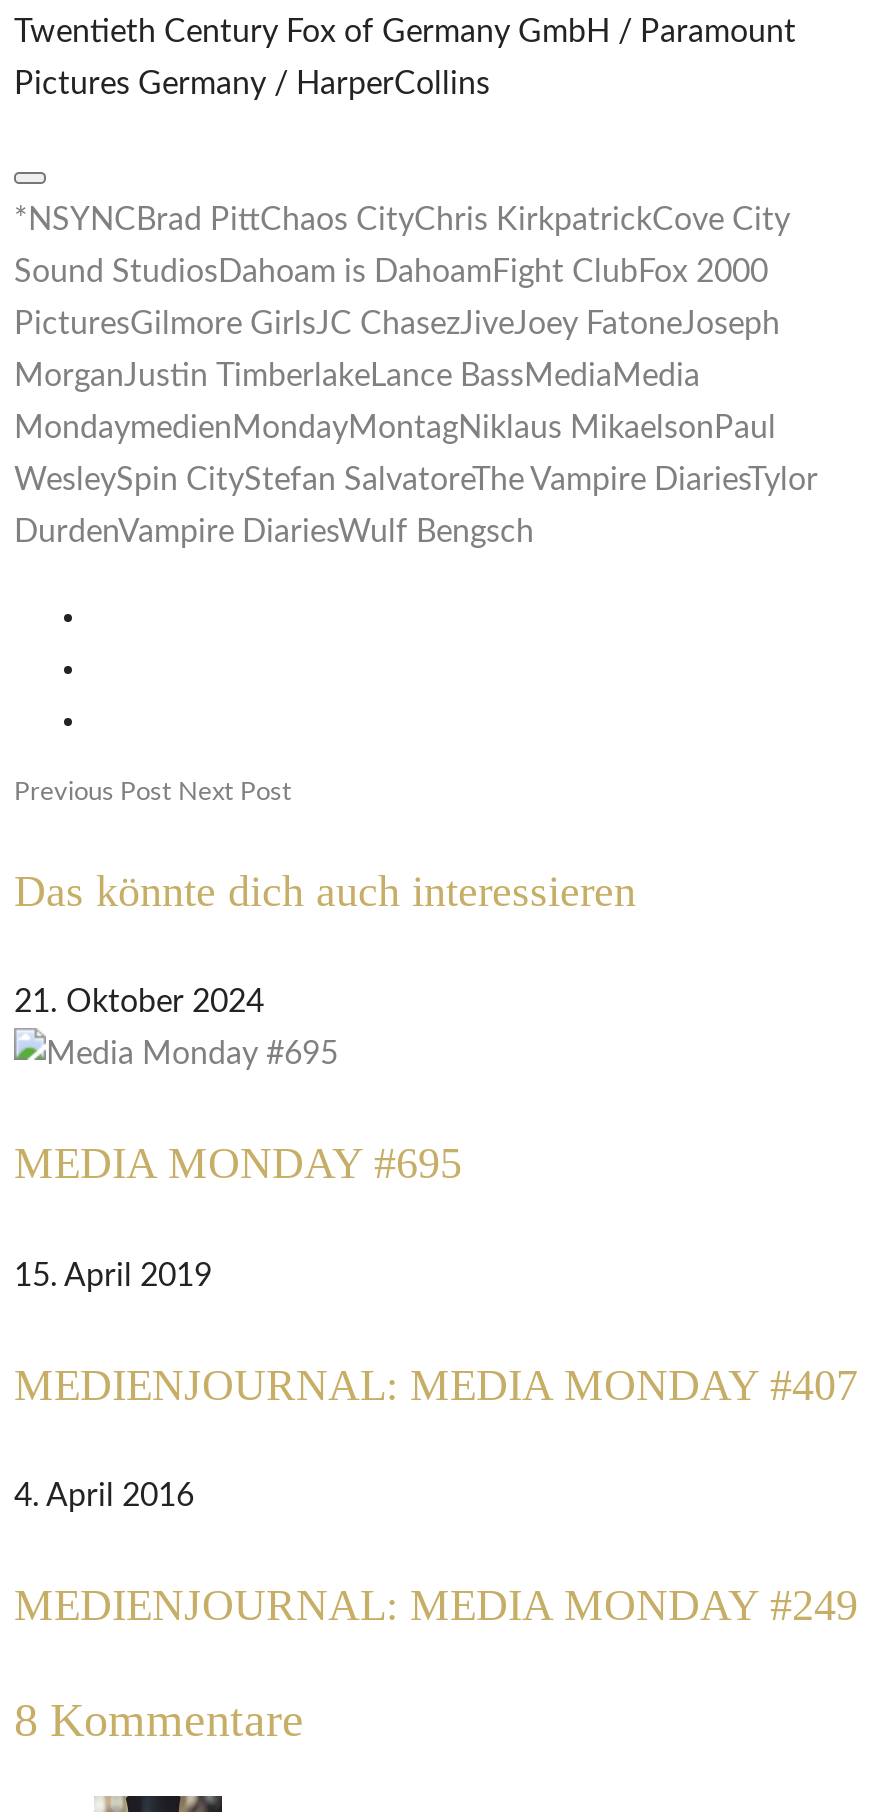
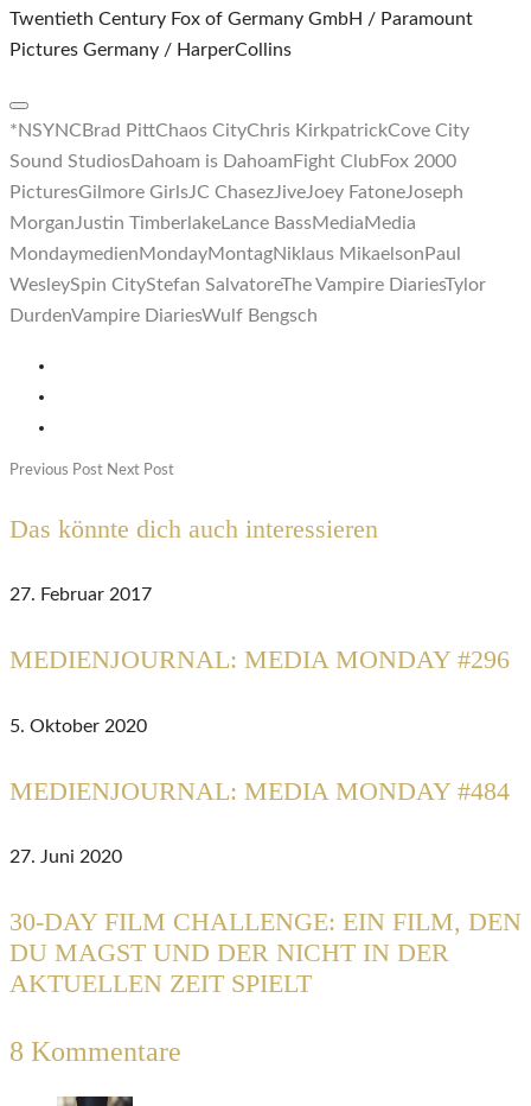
[14,986,264,1018] 21. Oktober 2024 -> [9,585,152,604] 27. Februar 2017
[14,1139,462,1189] MEDIA MONDAY #695 -> [9,645,510,675] MEDIENJOURNAL: MEDIA MONDAY #296
[14,1259,212,1291] 15. April 2019 -> [9,716,147,735] 5. Oktober 2020
[14,1360,858,1410] MEDIENJOURNAL: MEDIA MONDAY #407 -> [9,776,510,806] MEDIENJOURNAL: MEDIA MONDAY #484
[14,1480,194,1512] 4. April 2016 -> [9,848,122,867] 27. Juni 2020
[14,1581,858,1631] MEDIENJOURNAL: MEDIA MONDAY #249 -> [9,907,522,998] 30-DAY FILM CHALLENGE: EIN FILM, DEN | DU MAGST UND DER NICHT IN DER | AKTUELLEN ZEIT SPIELT

